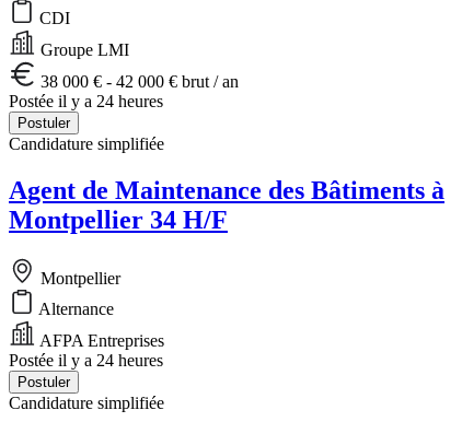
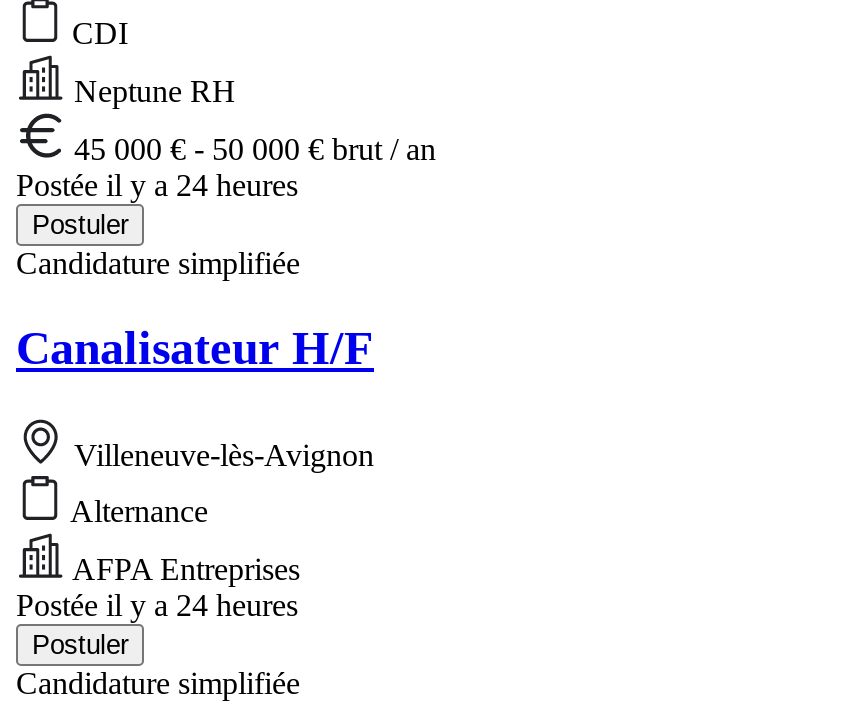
[36,40,129,59] Groupe LMI -> [66,74,236,108] Neptune RH
[36,72,239,91] 38 000 € - 42 000 € brut / an -> [66,132,436,166] 45 000 € - 50 000 € brut / an
[9,176,444,234] Agent de Maintenance des Bâtiments à | Montpellier 34 H/F -> [16,322,374,374] Canalisateur H/F
[36,269,120,287] Montpellier -> [66,438,374,472] Villeneuve-lès-Avignon

